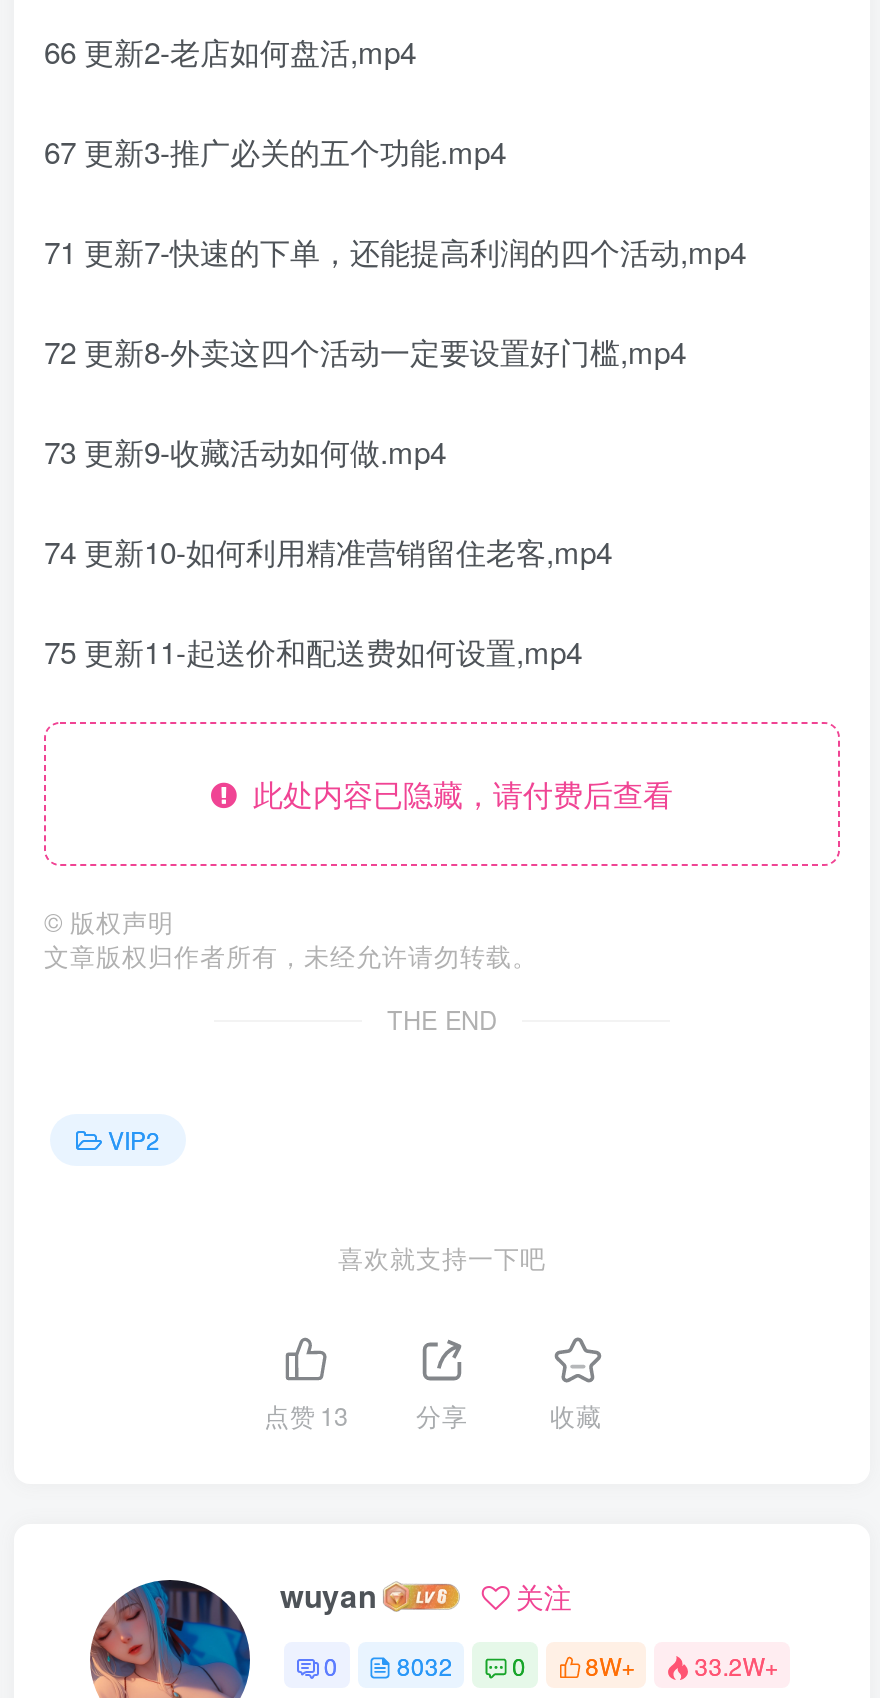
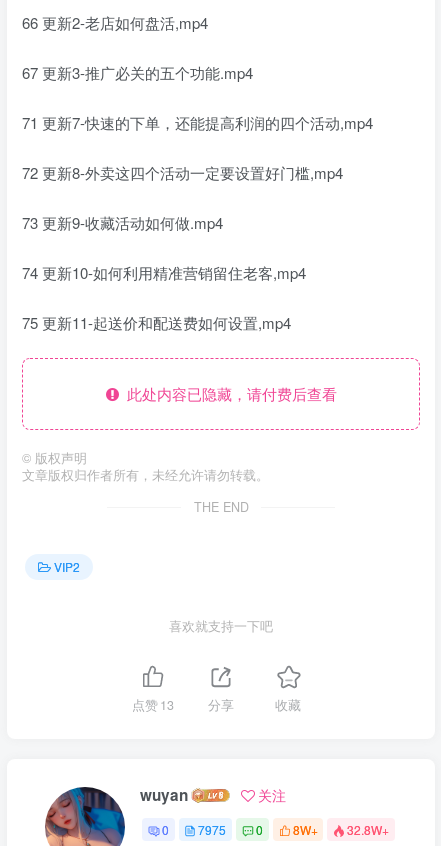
[397,1648,453,1682] 8032 -> [198,821,226,838] 7975
[694,1648,778,1682] 33.2W+ -> [347,821,389,838] 32.8W+

